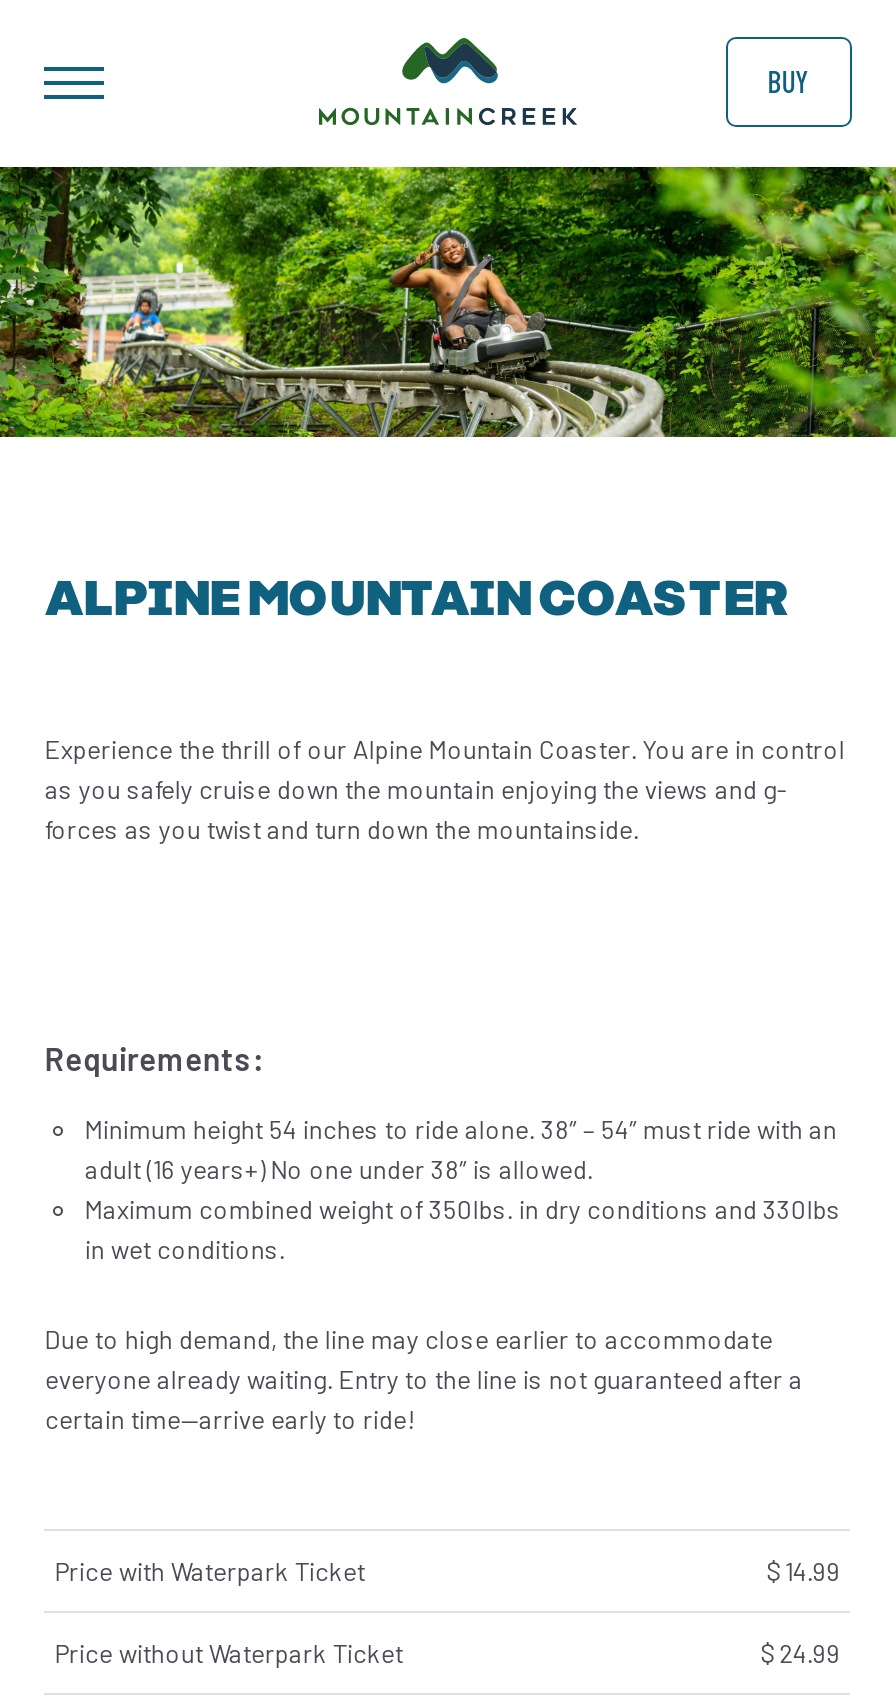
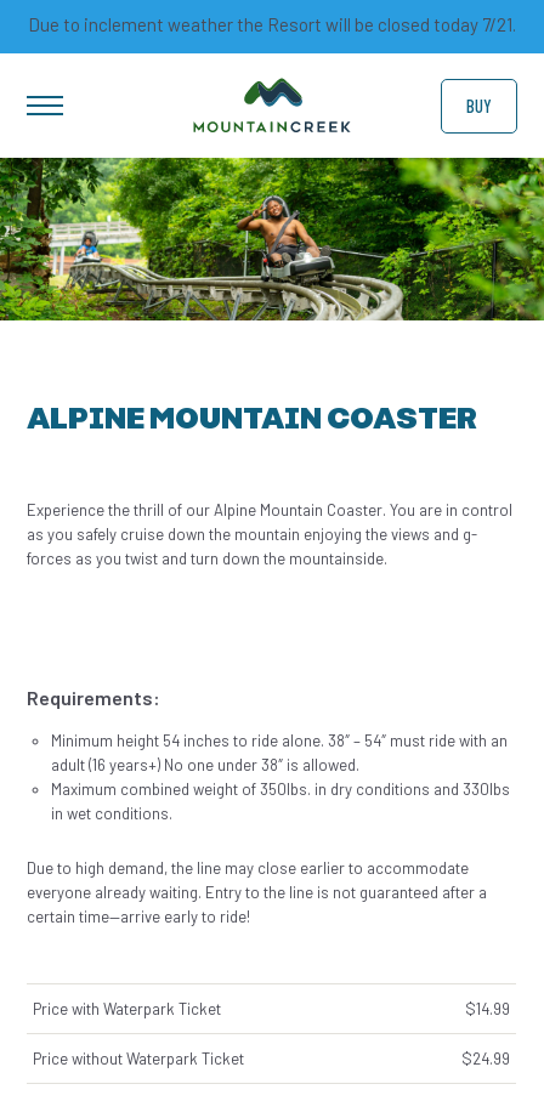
none -> [28,14,516,35] Due to inclement weather the Resort will be closed today 7/21.

